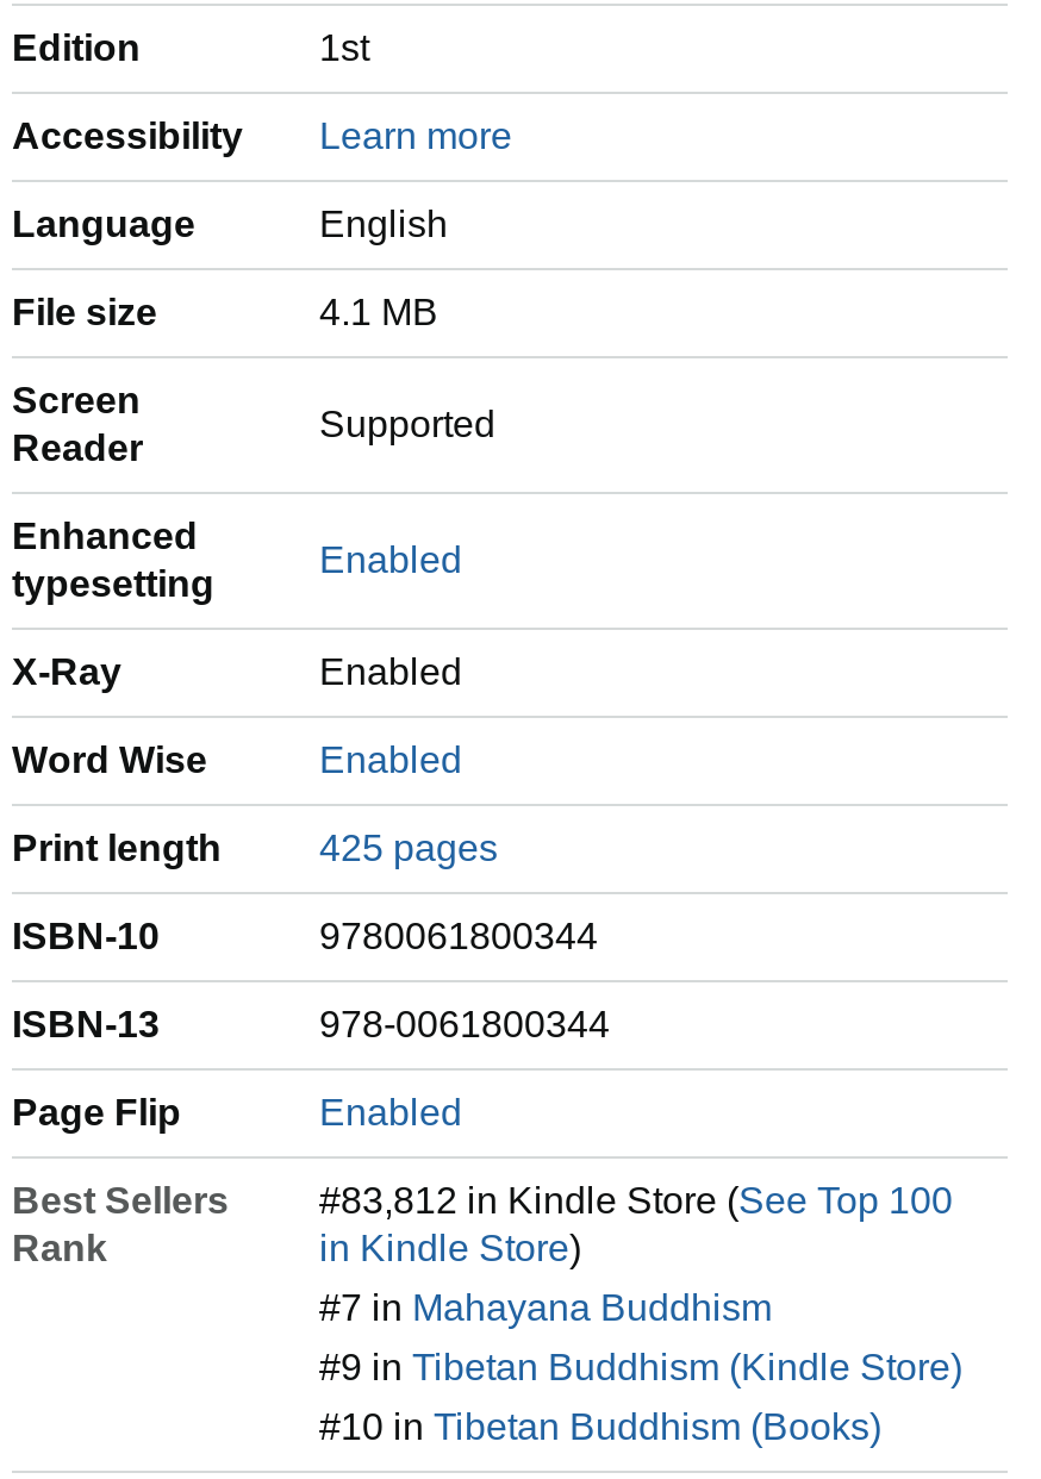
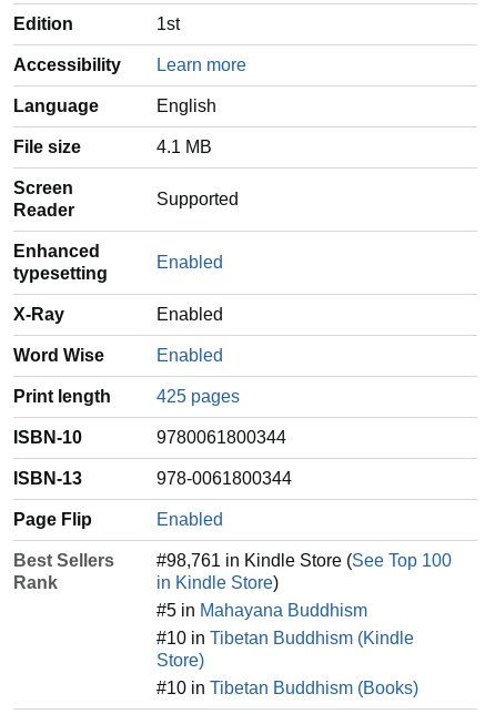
[319,1180,953,1221] #83,812 in Kindle Store (See Top 100 -> [156,551,452,570] #98,761 in Kindle Store (See Top 100
[319,1287,772,1328] #7 in Mahayana Buddhism -> [156,601,367,620] #5 in Mahayana Buddhism
[319,1347,962,1387] #9 in Tibetan Buddhism (Kindle Store) -> [156,629,414,670] #10 in Tibetan Buddhism (Kindle | Store)

